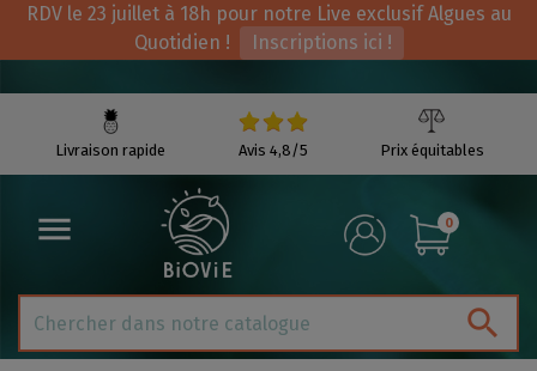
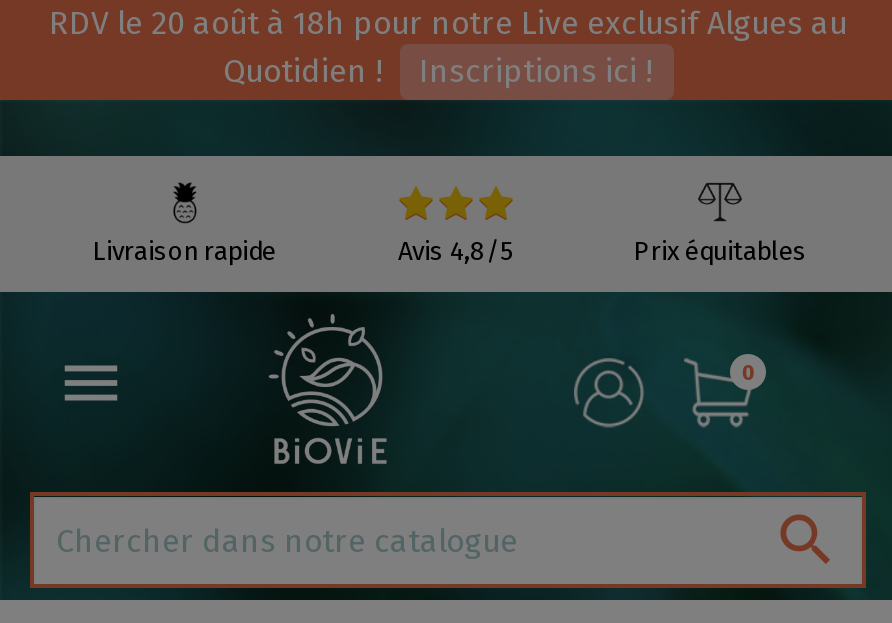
[26,2,511,25] RDV le 23 juillet à 18h pour notre Live exclusif Algues au -> [49,4,847,42] RDV le 20 août à 18h pour notre Live exclusif Algues au

